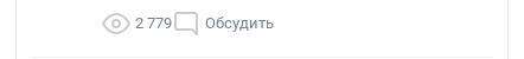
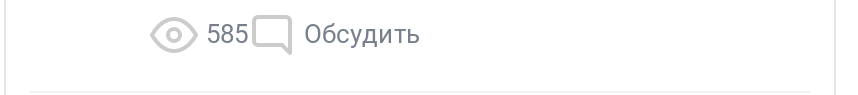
[135,14,274,32] 2 779 Обсудить -> [206,19,420,49] 585 Обсудить

